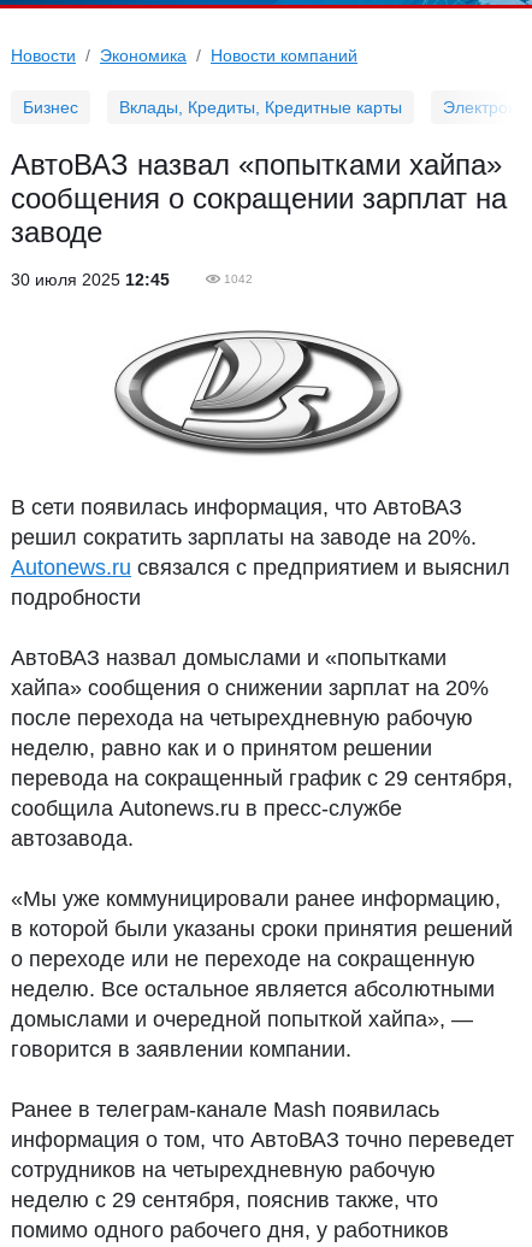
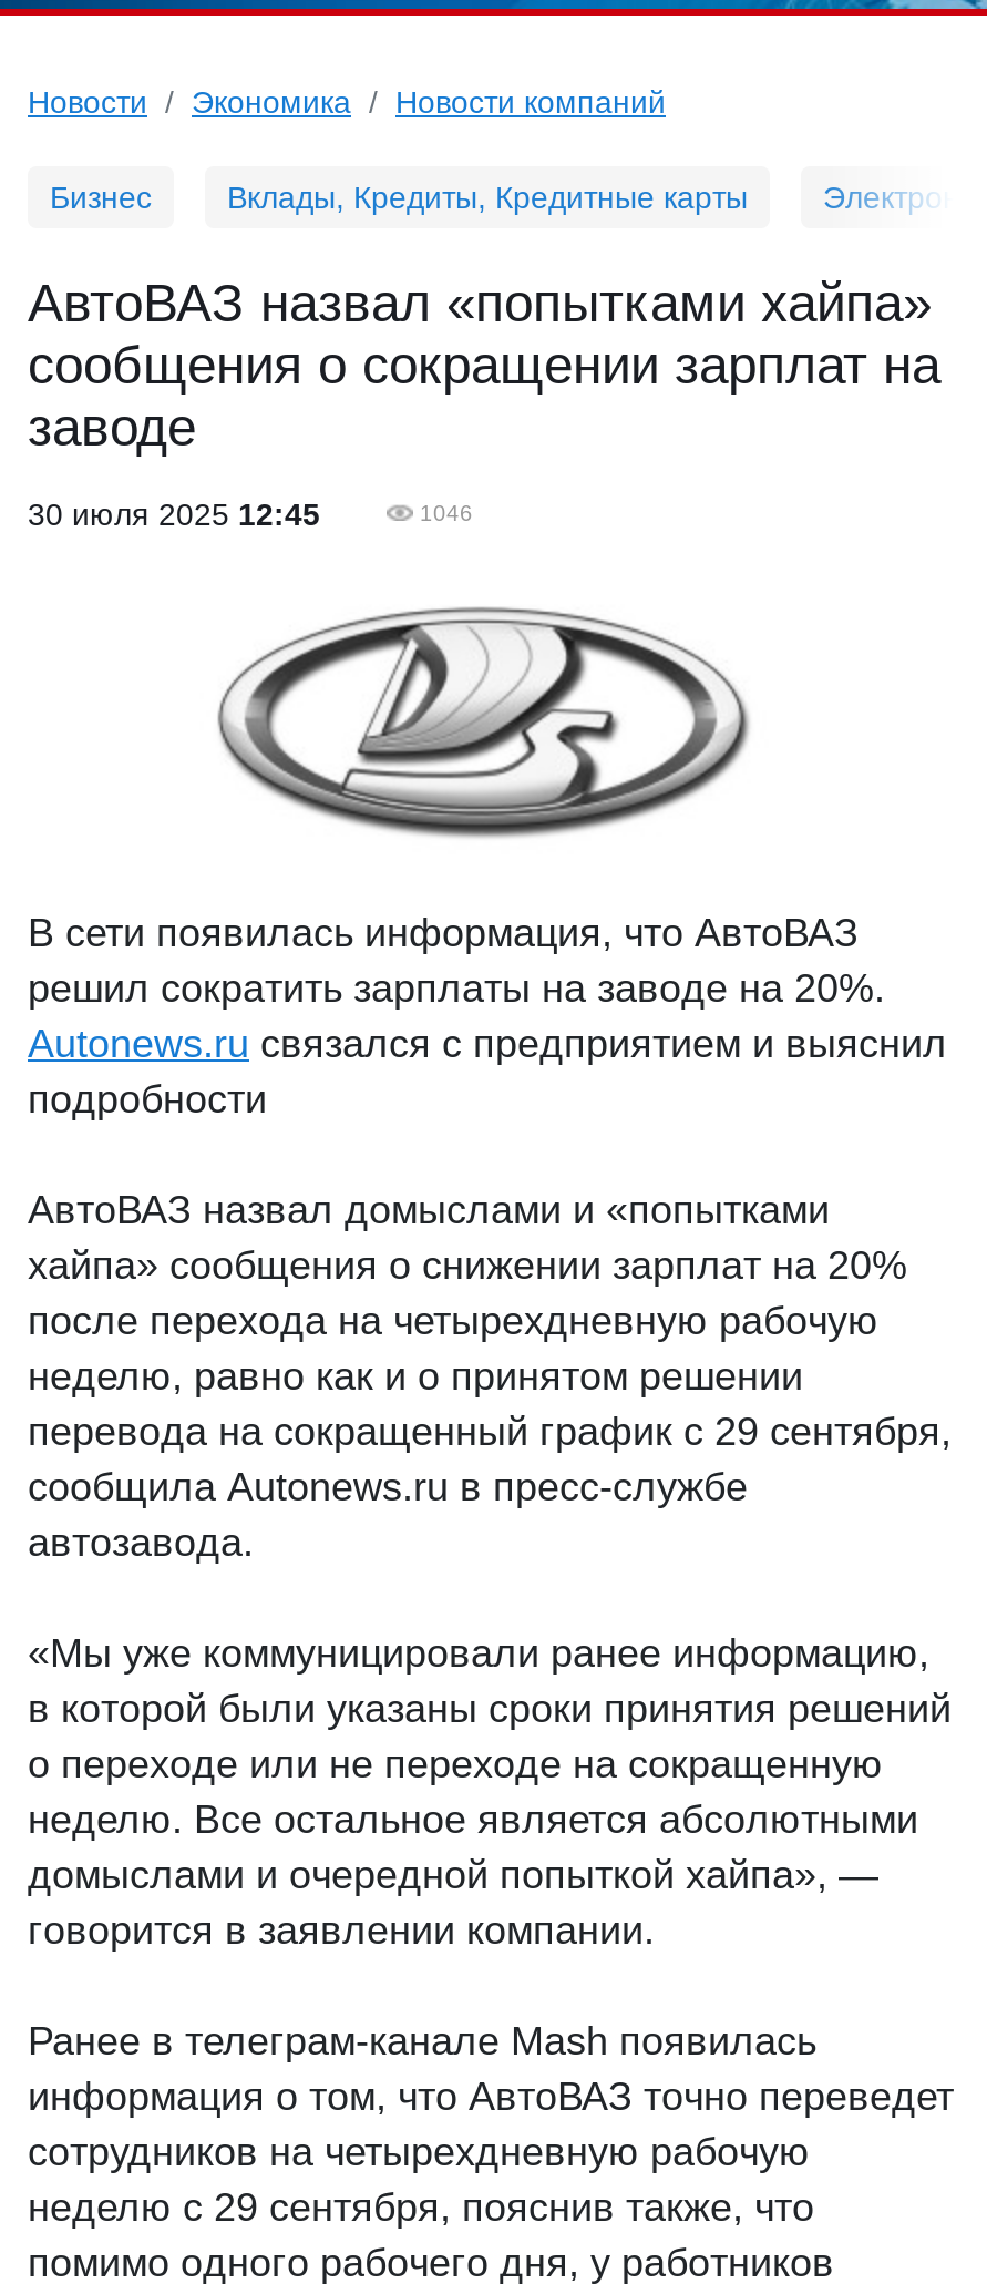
[224,272,253,286] 1042 -> [420,501,473,525] 1046

